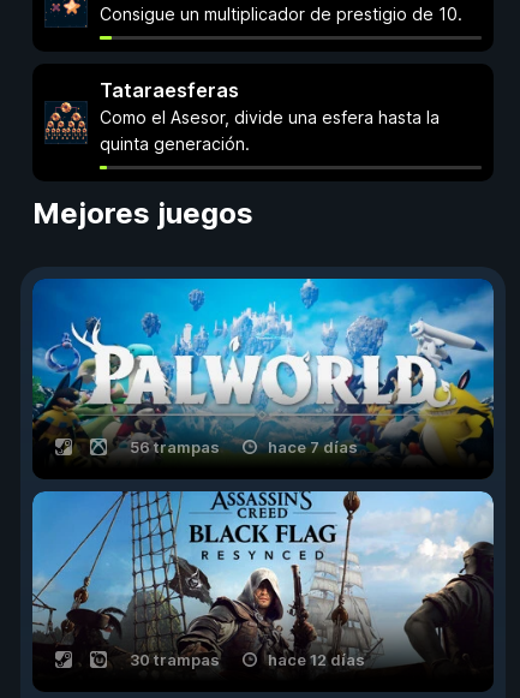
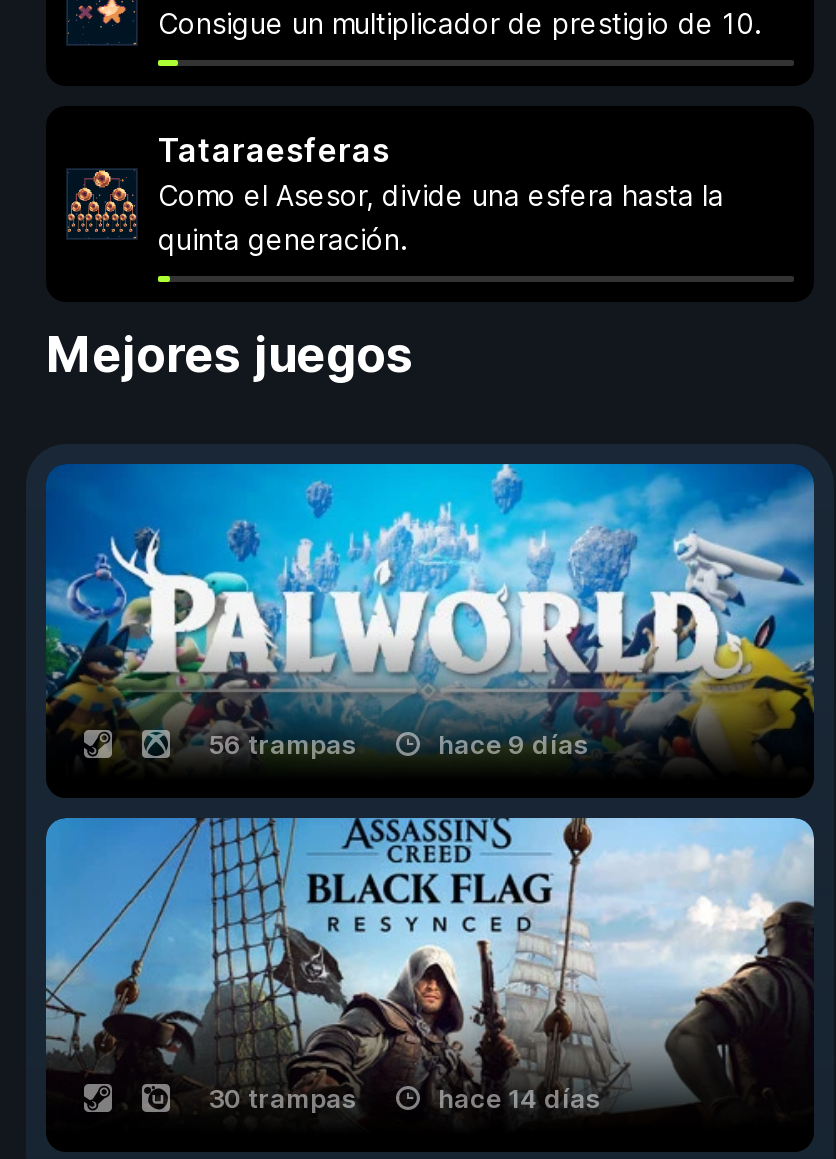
[268,437,358,457] hace 7 días -> [438,728,590,760] hace 9 días
[268,650,365,669] hace 12 días -> [438,1082,602,1114] hace 14 días

